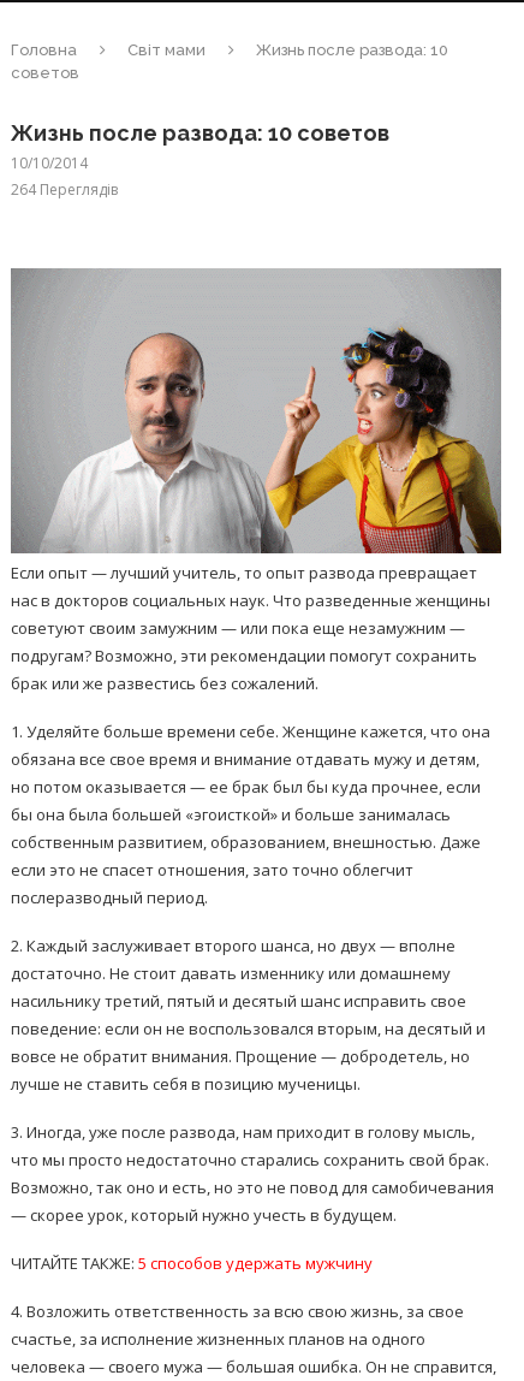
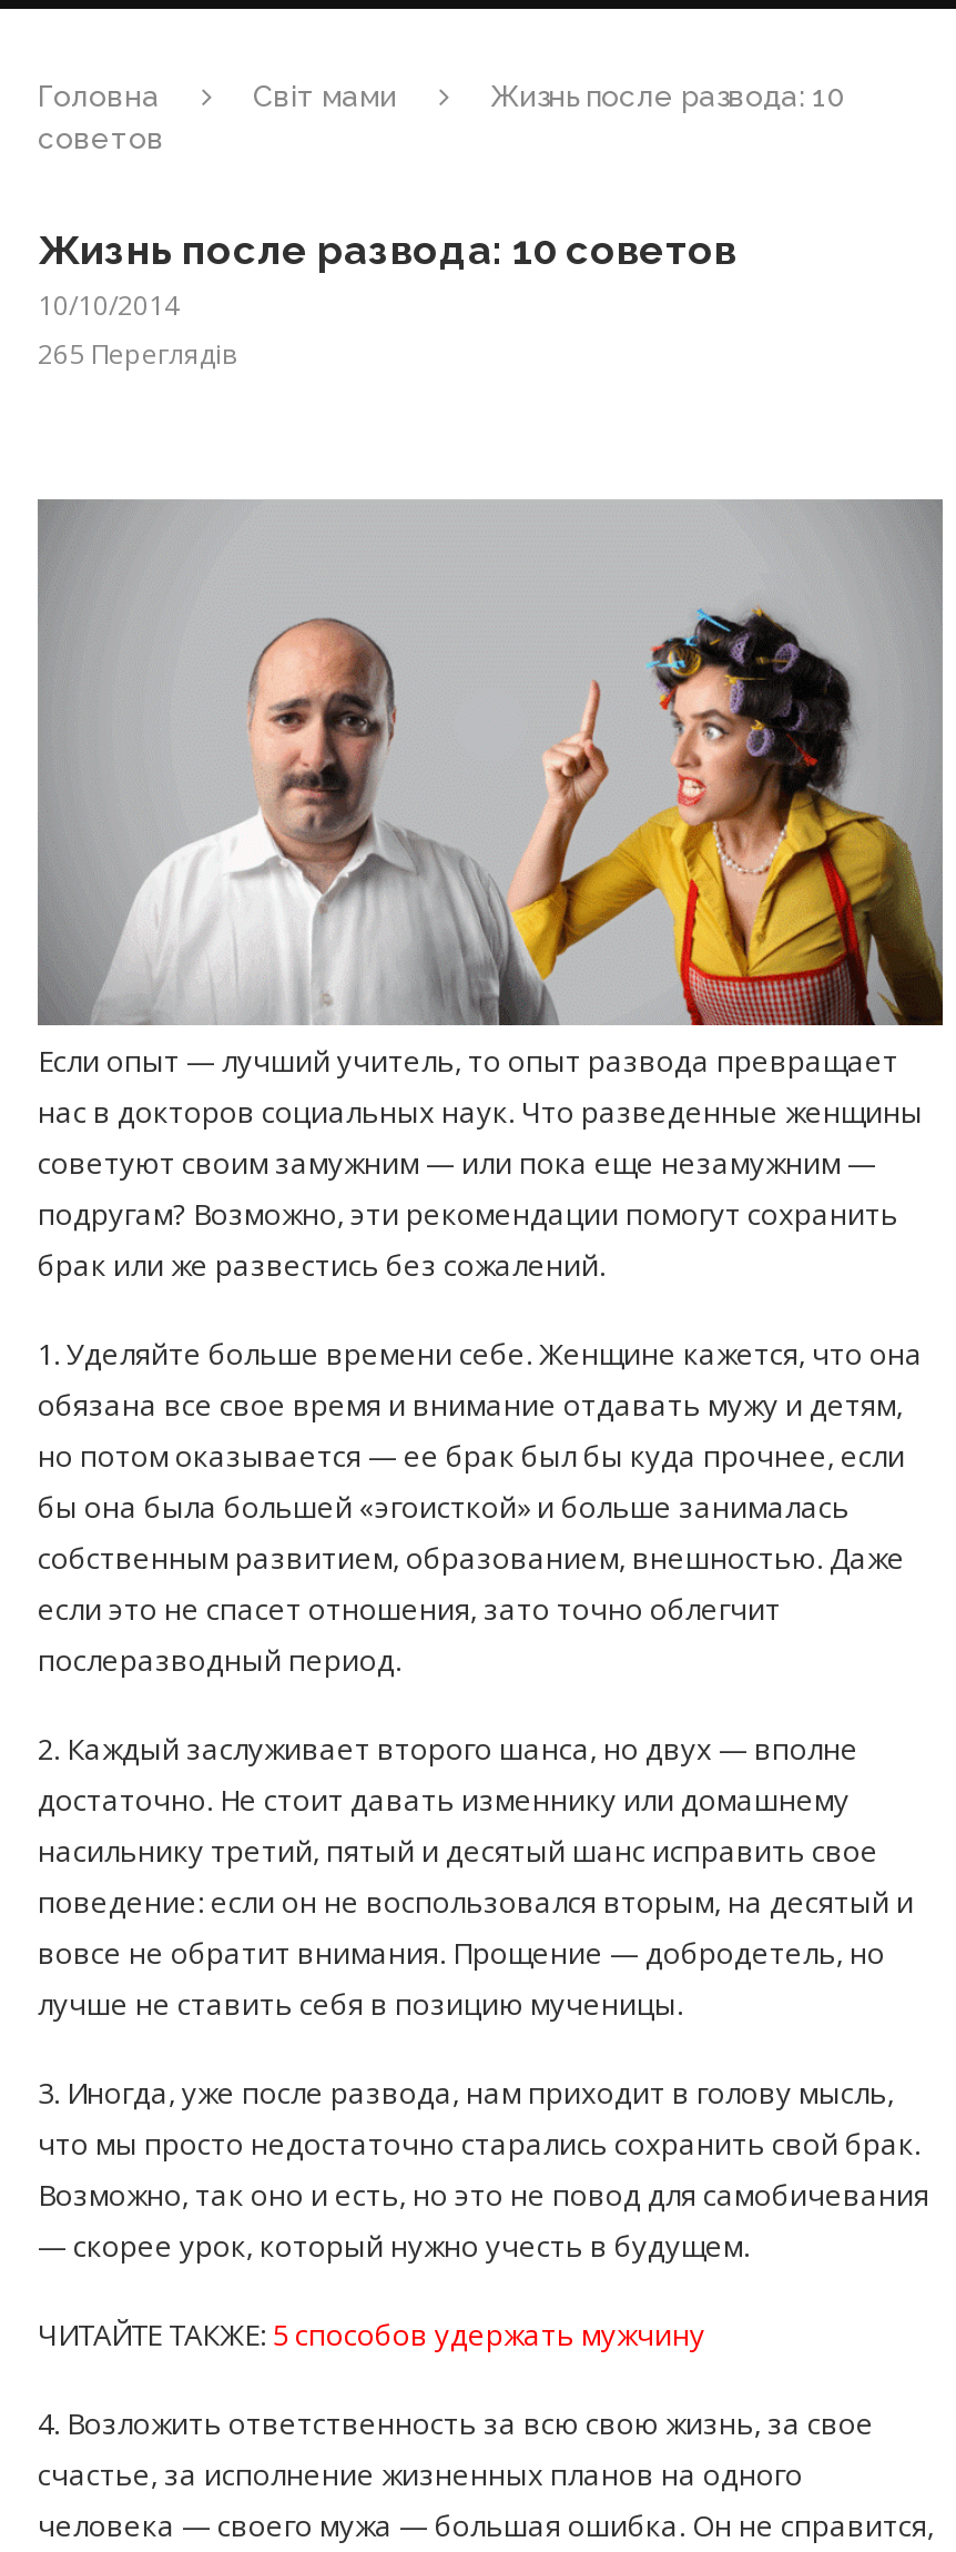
[11,179,118,200] 264 Переглядів -> [38,335,235,373] 265 Переглядів

